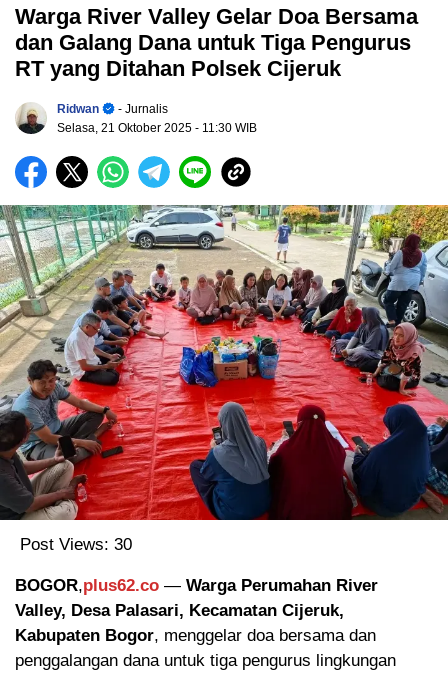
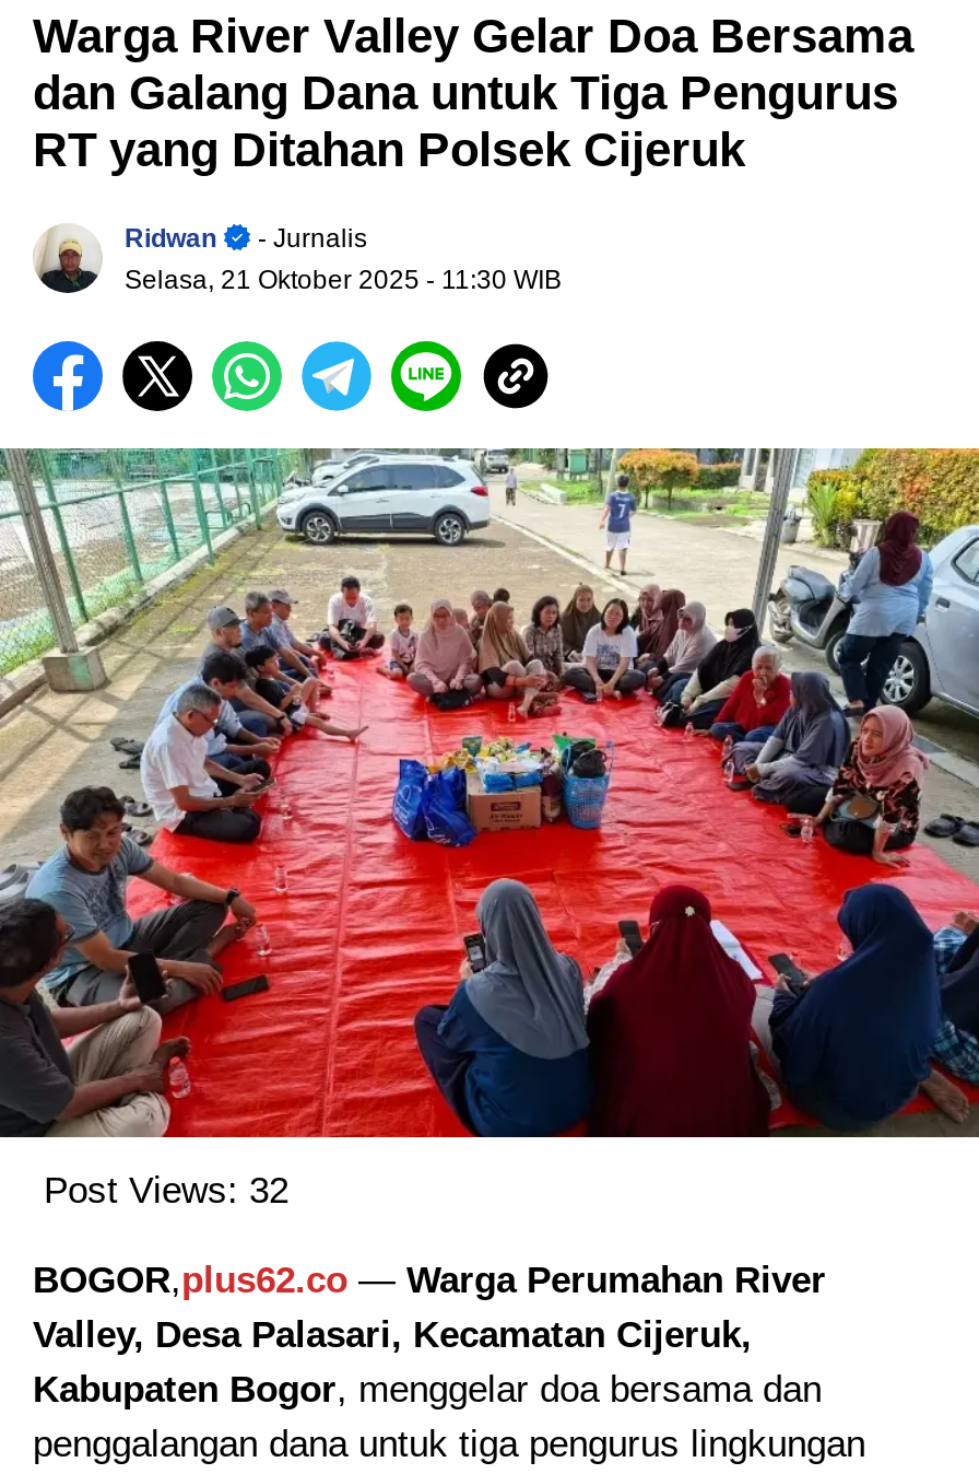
[20,535,132,554] Post Views: 30 -> [44,1169,288,1211] Post Views: 32

